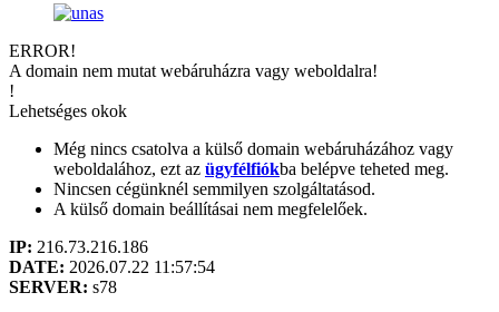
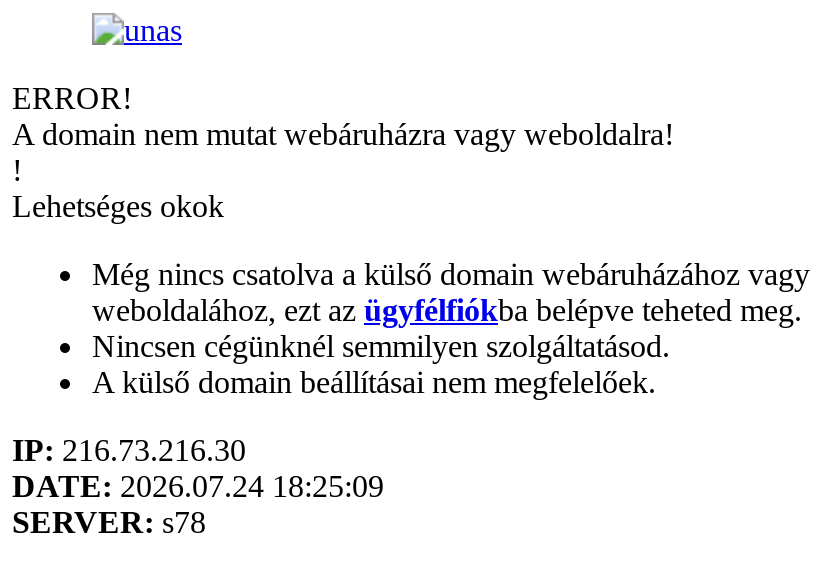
[9,237,148,256] IP: 216.73.216.186 -> [12,433,246,467] IP: 216.73.216.30
[9,257,215,276] DATE: 2026.07.22 11:57:54 -> [12,469,384,503] DATE: 2026.07.24 18:25:09

